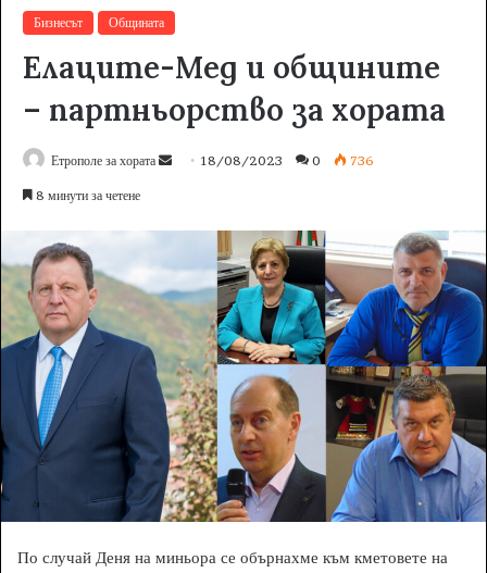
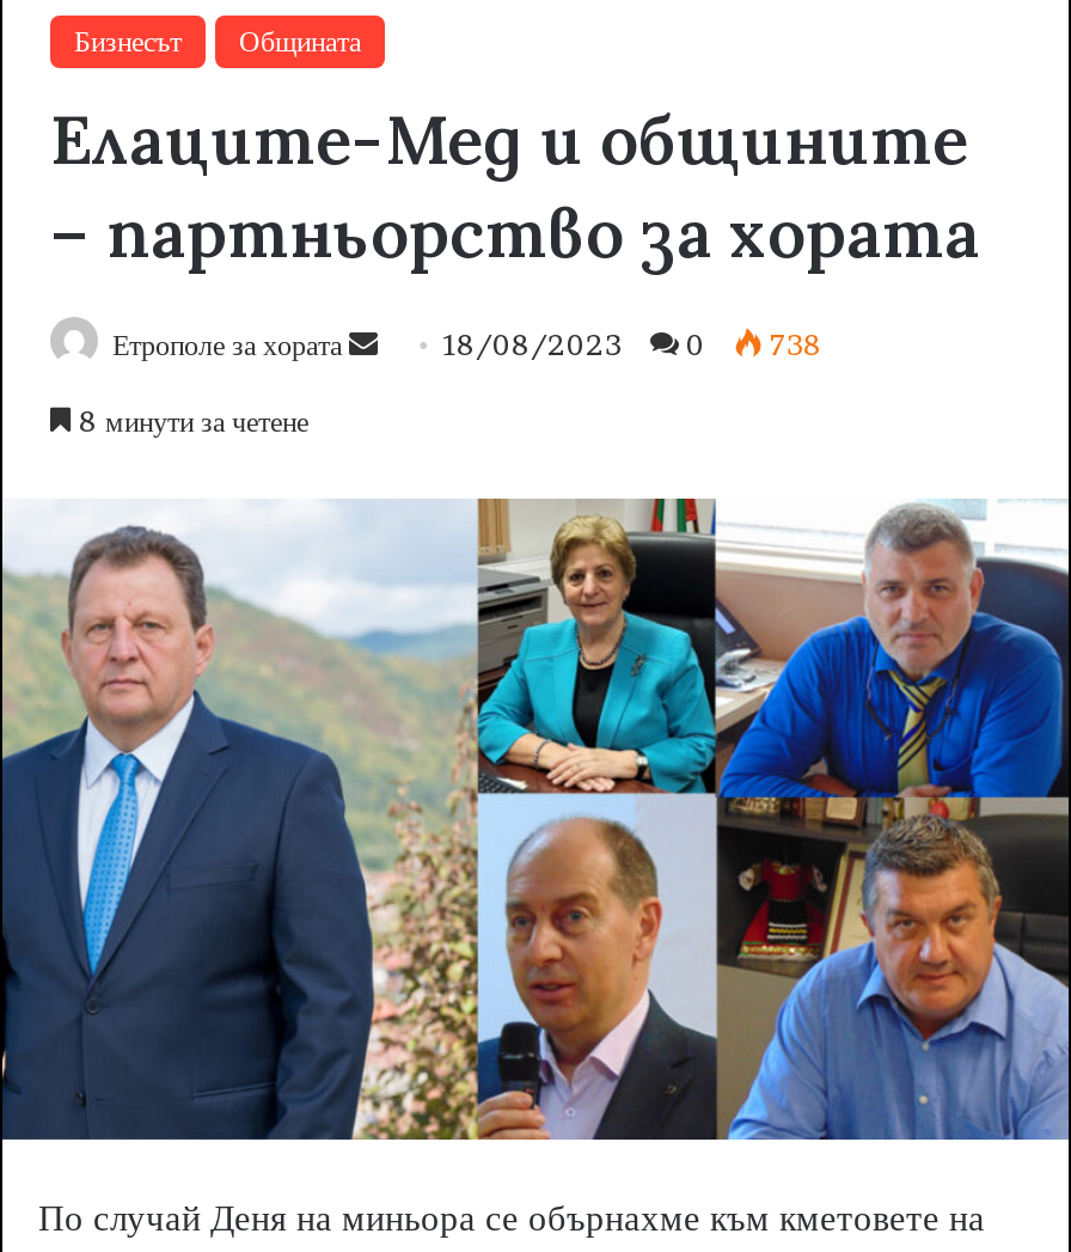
[347,152,374,168] 736 -> [763,326,822,362] 738

